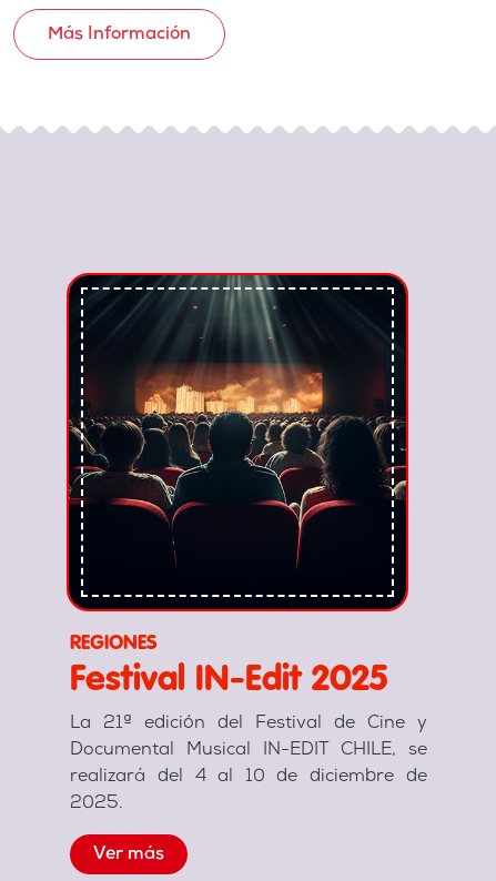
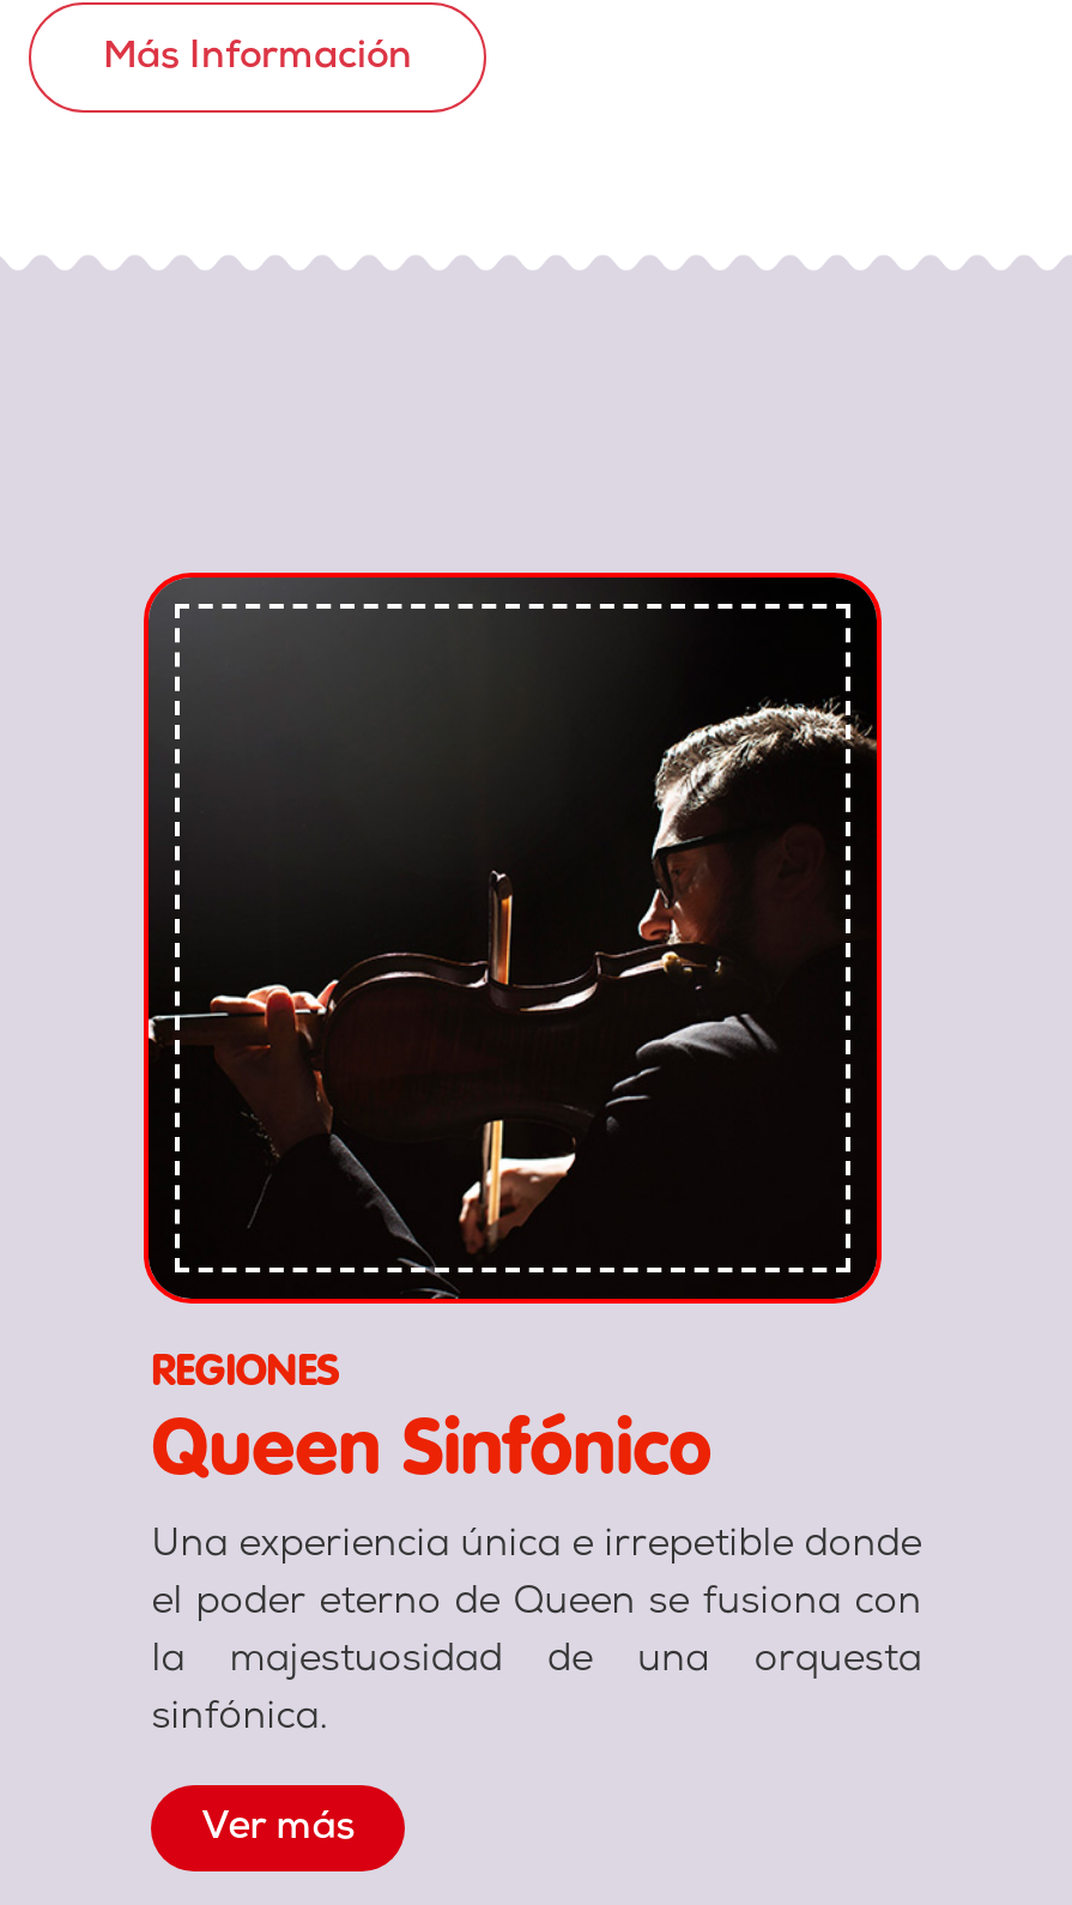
[68,275,407,597] [image] -> [149,577,879,1299] [image]
[70,663,387,698] Festival IN-Edit 2025 -> [151,1415,712,1492] Queen Sinfónico
[70,715,427,733] La 21ª edición del Festival de Cine y -> [151,1528,922,1566] Una experiencia única e irrepetible donde
[70,742,427,760] Documental Musical IN-EDIT CHILE, se -> [151,1585,922,1623] el poder eterno de Queen se fusiona con
[70,768,427,786] realizará del 4 al 10 de diciembre de -> [151,1643,922,1681] la majestuosidad de una orquesta
[70,795,123,813] 2025. -> [151,1700,329,1738] sinfónica.

